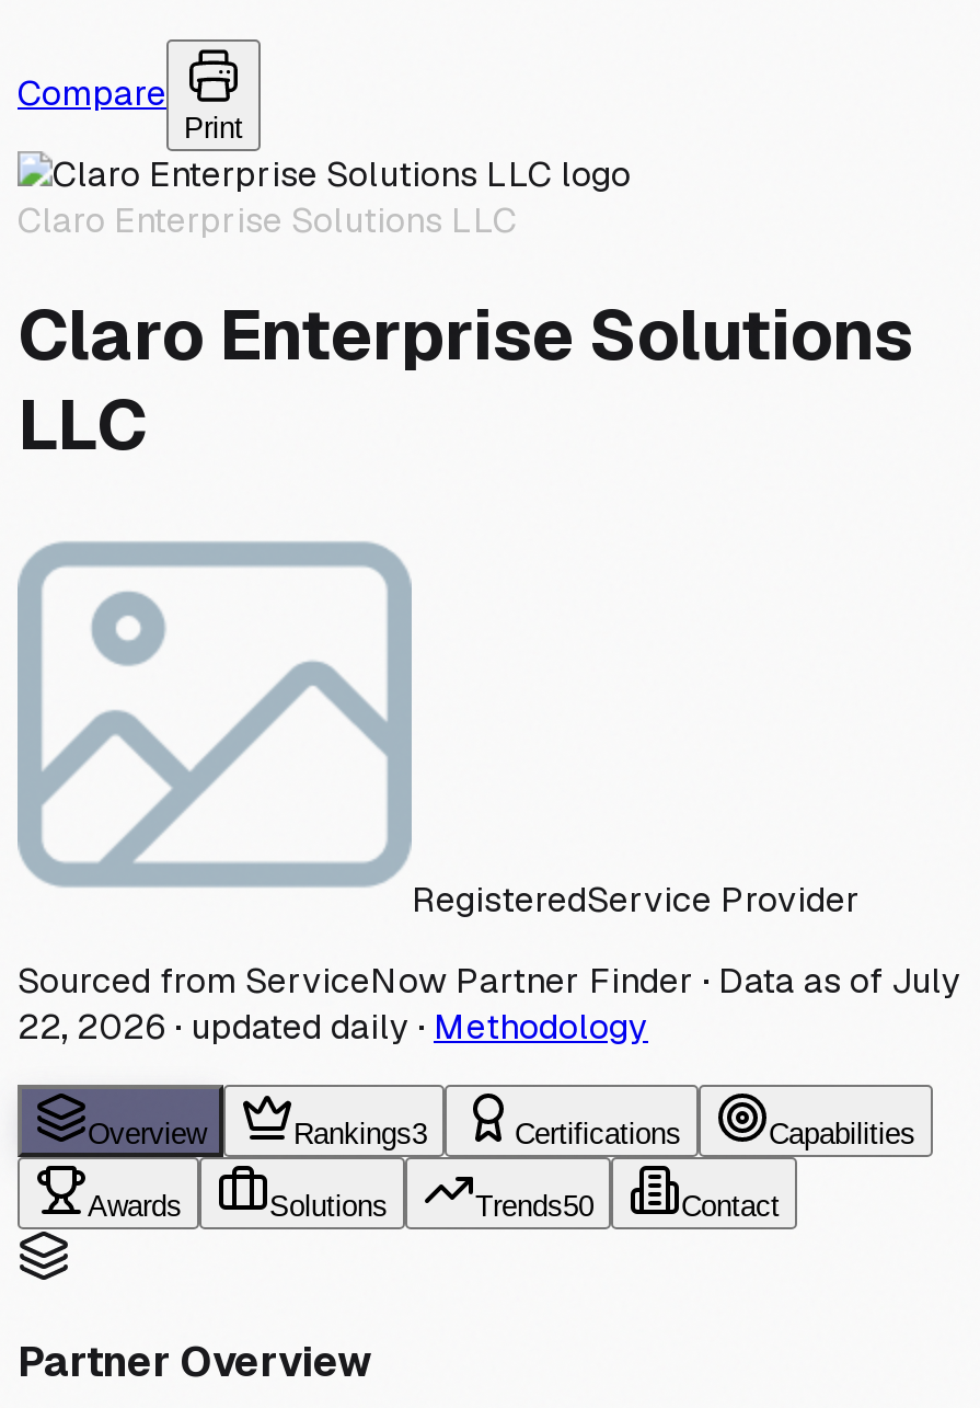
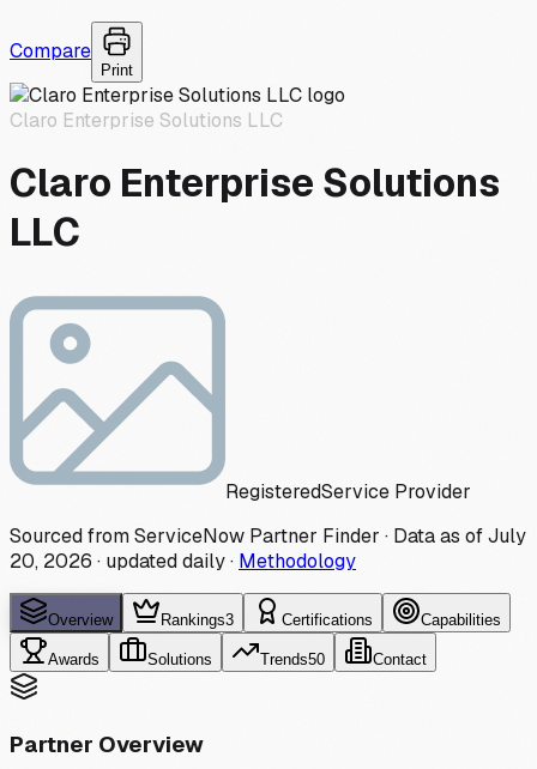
[18,1003,648,1049] 22, 2026 · updated daily · Methodology -> [10,548,356,574] 20, 2026 · updated daily · Methodology

